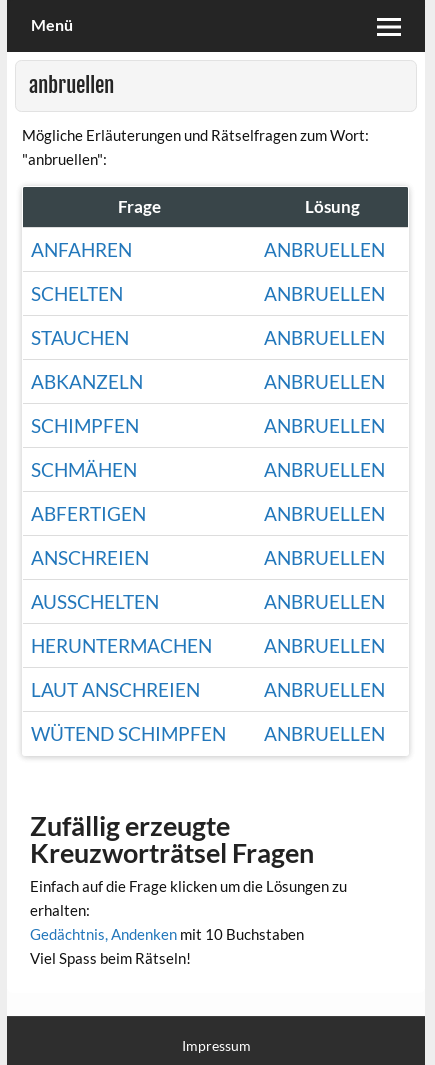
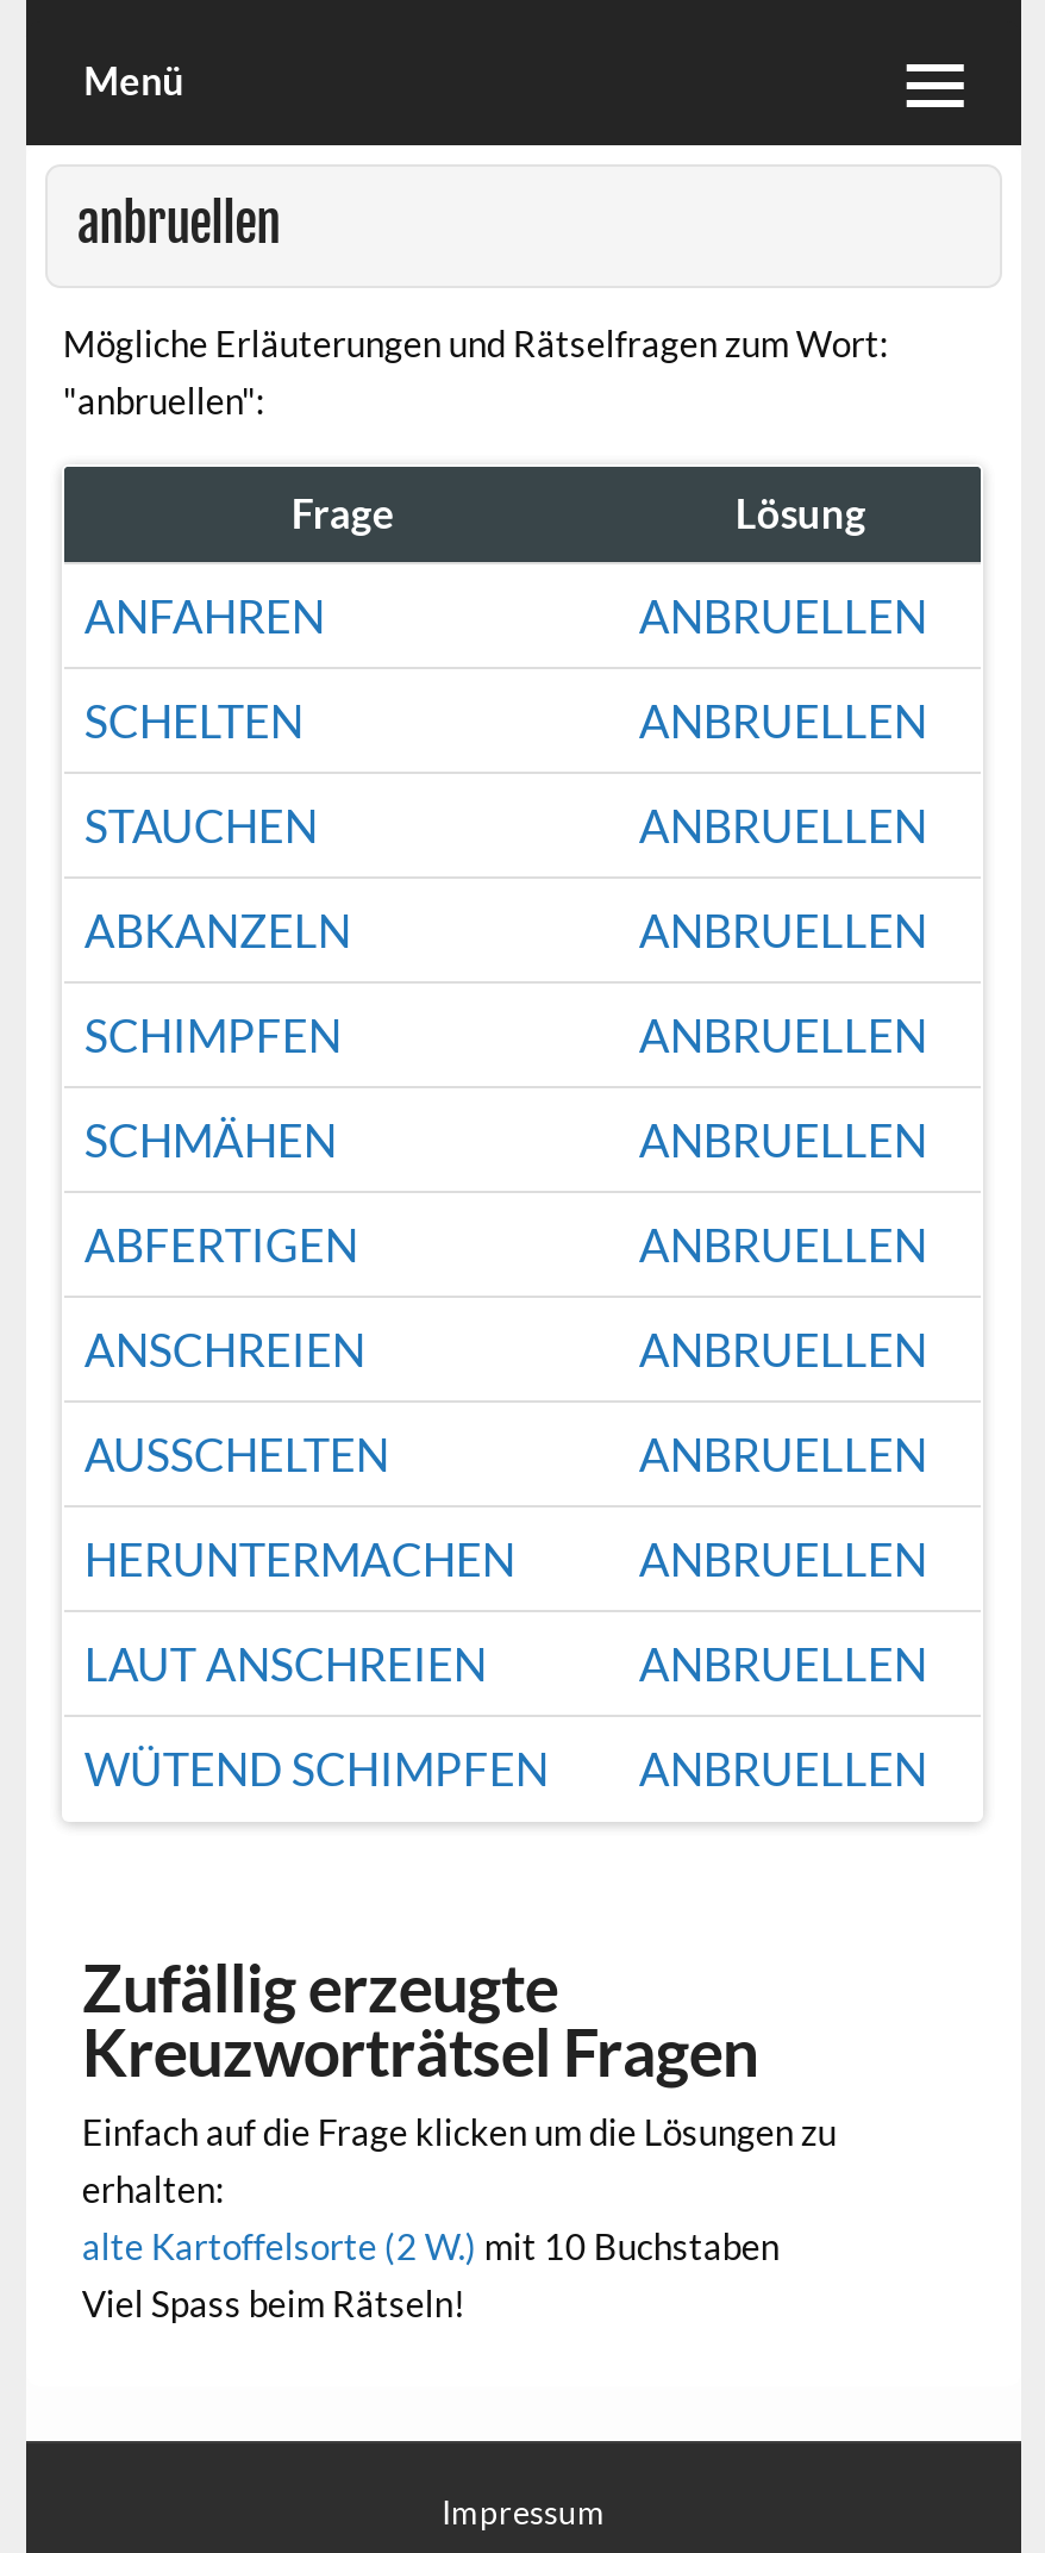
[30,925,304,943] Gedächtnis, Andenken mit 10 Buchstaben -> [82,2225,779,2267] alte Kartoffelsorte (2 W.) mit 10 Buchstaben

